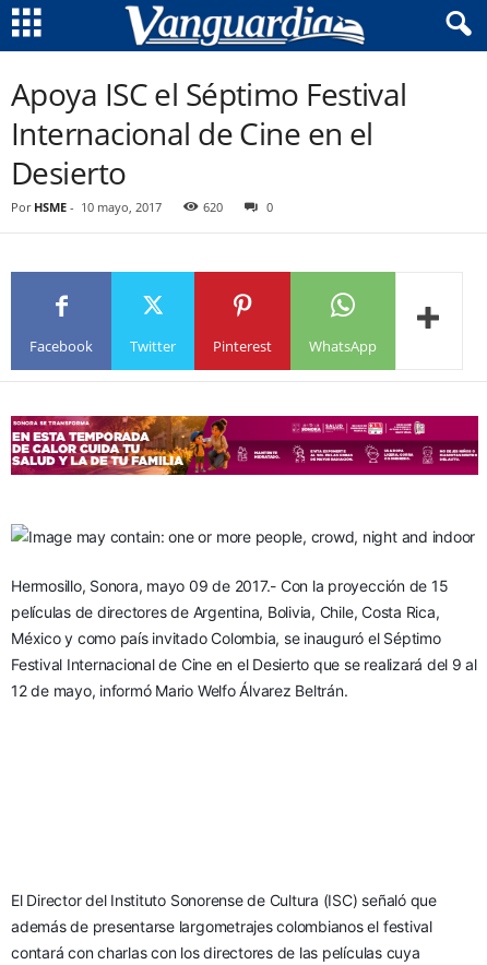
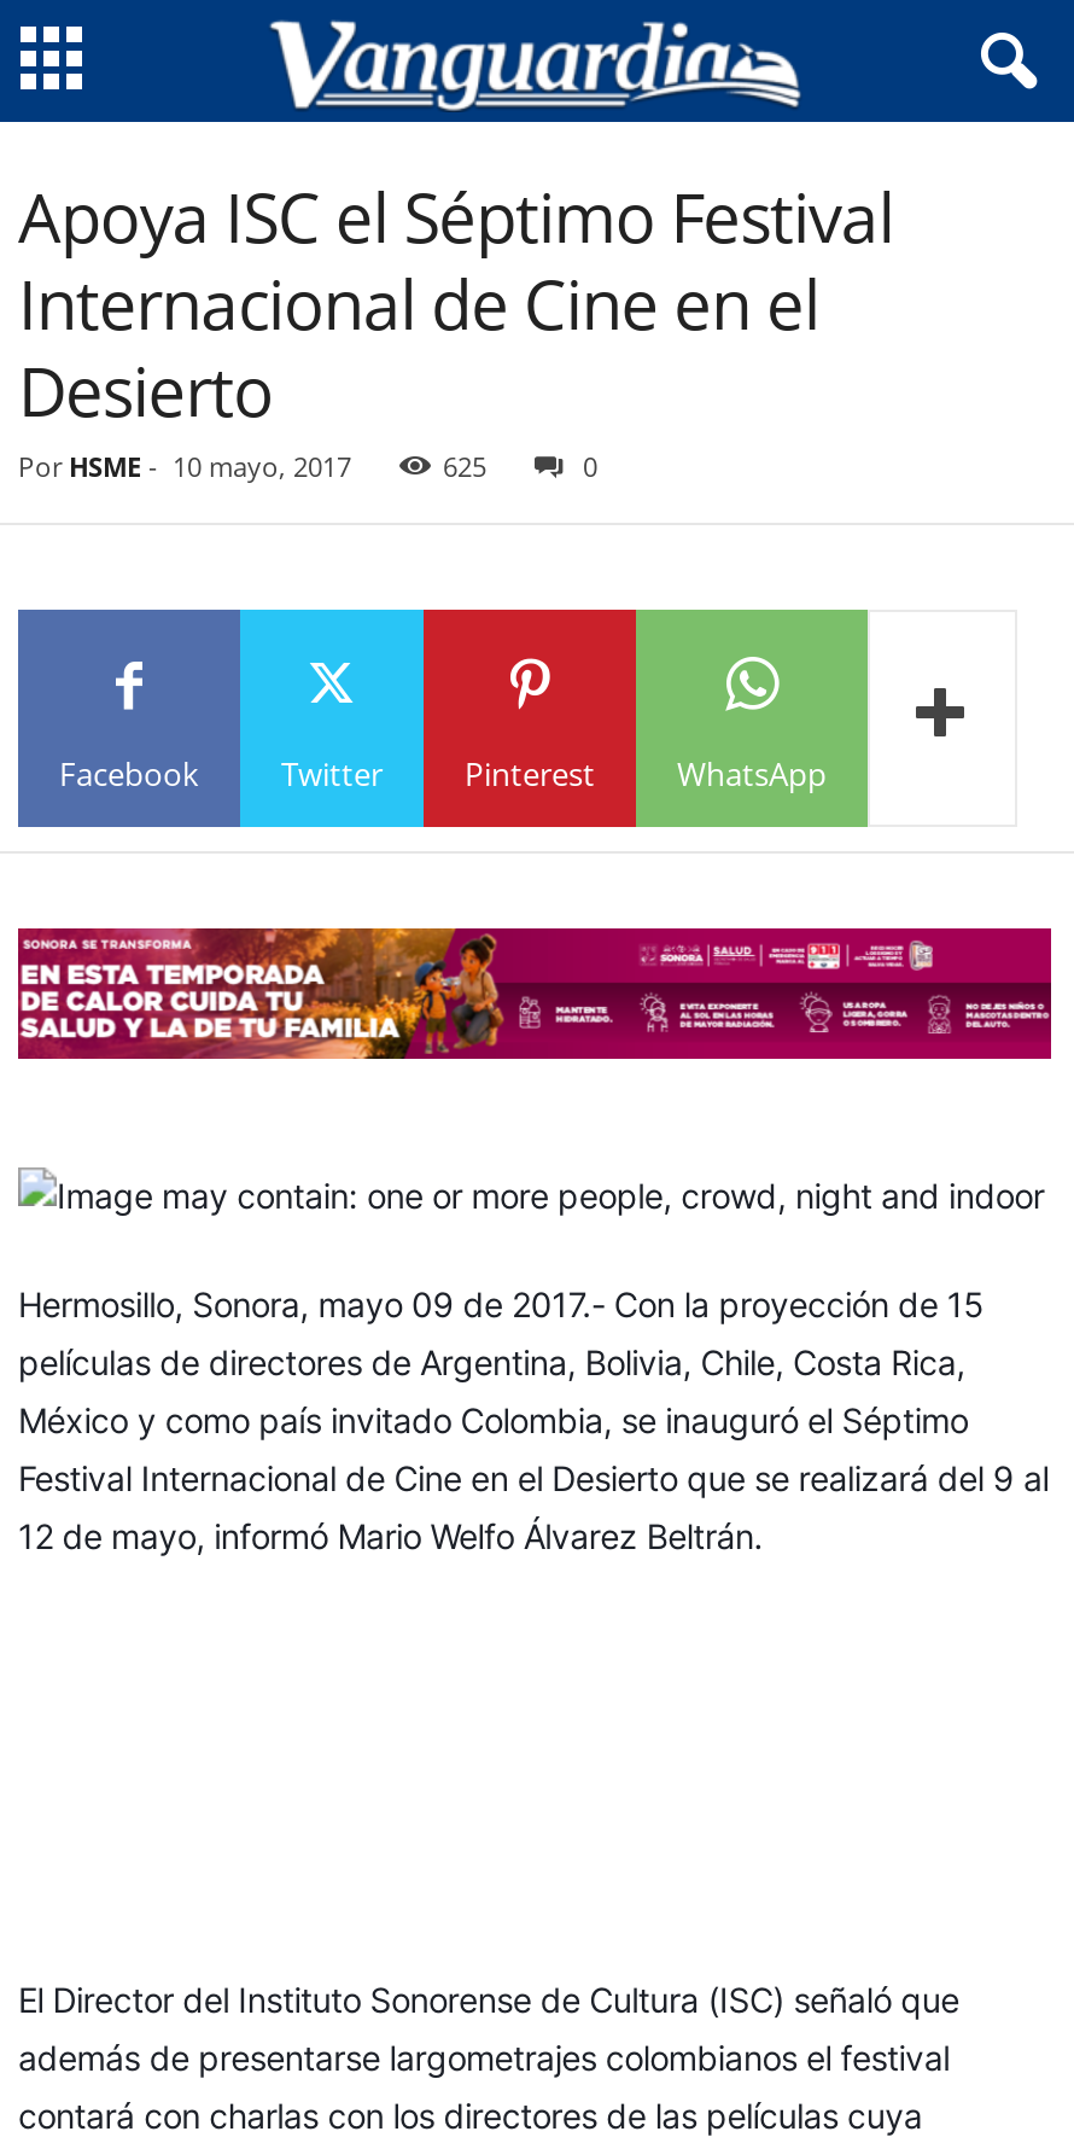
[203,199,223,215] 620 -> [443,448,486,484] 625

